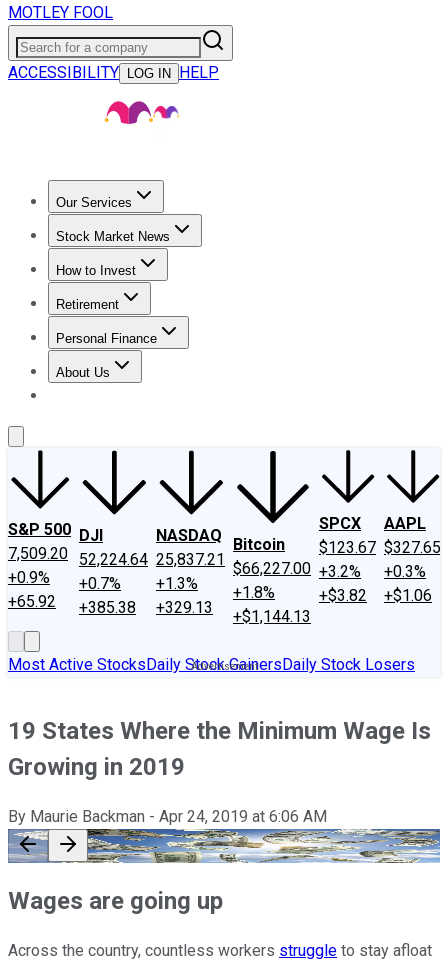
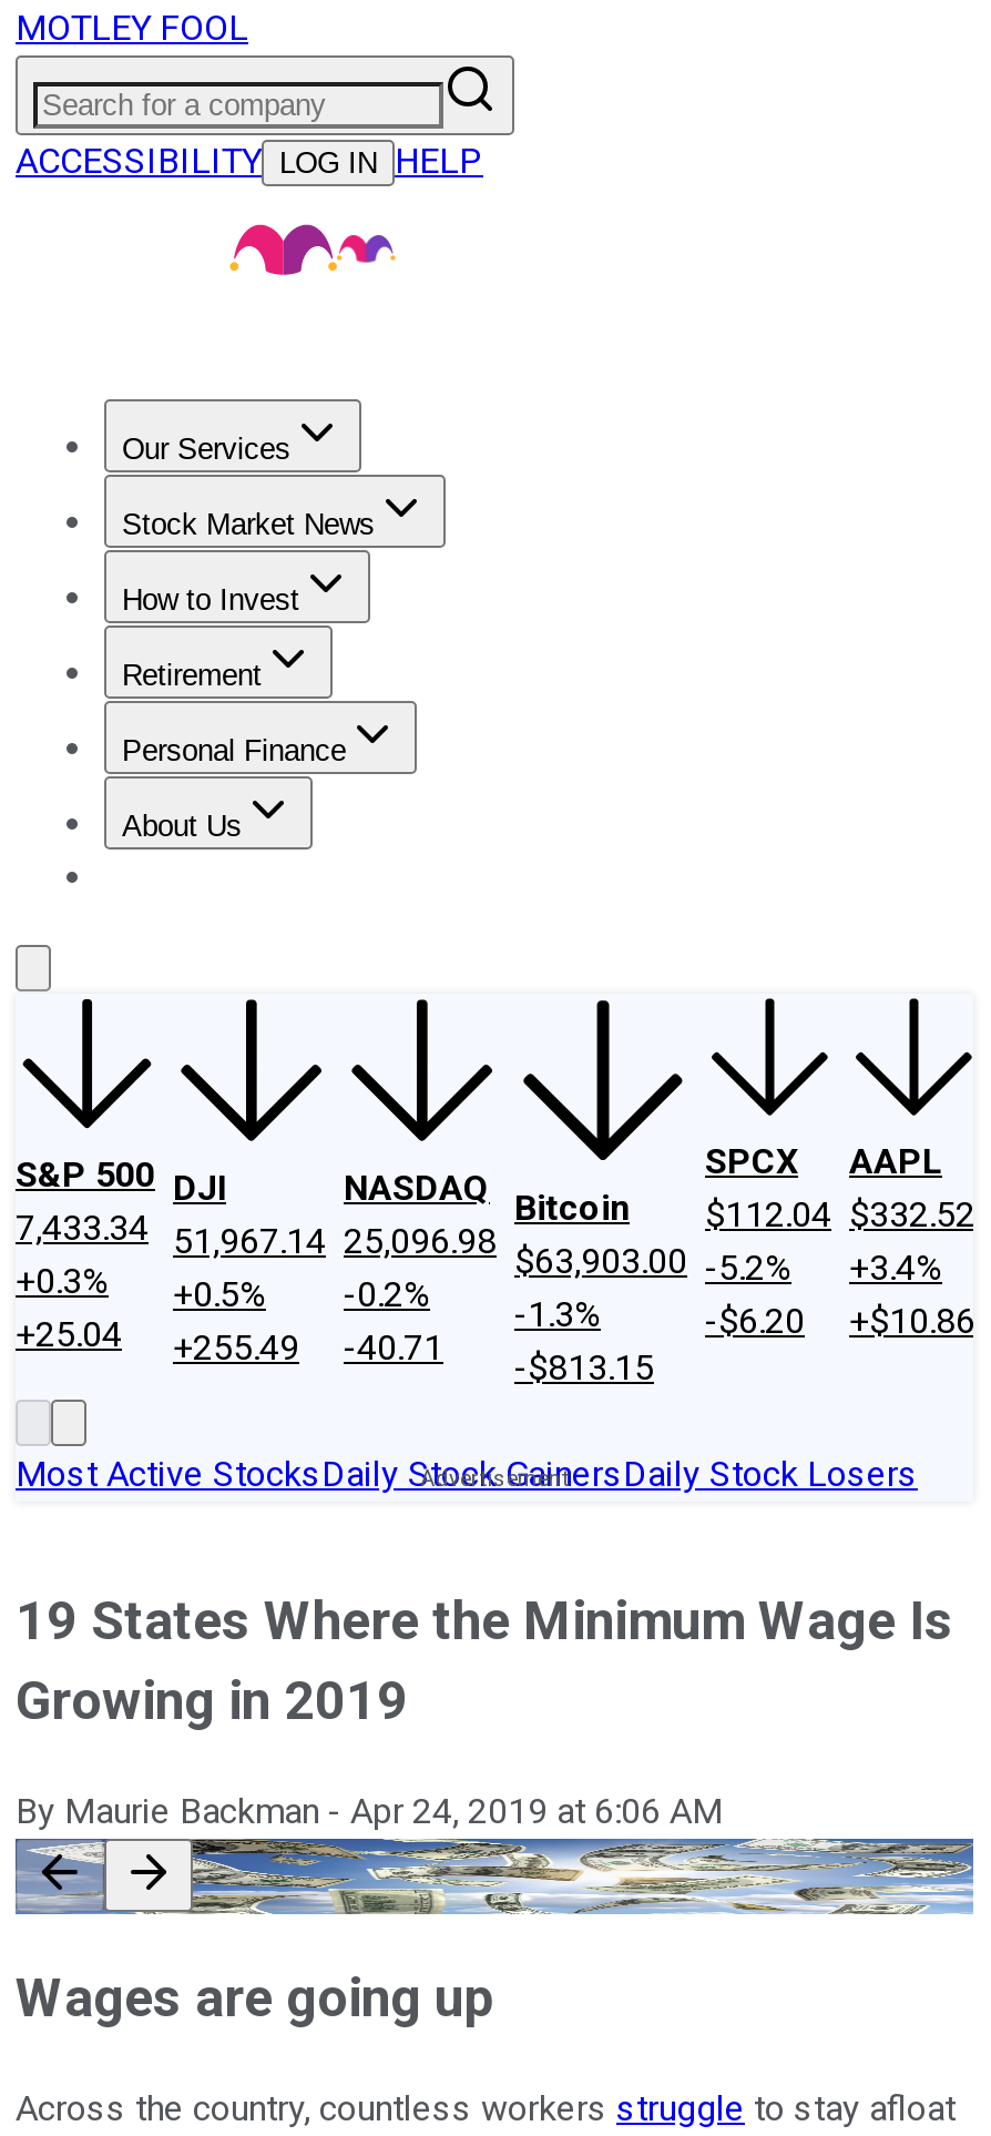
[319,538,376,557] $123.67 -> [705,1193,831,1235] $112.04
[384,538,441,557] $327.65 -> [849,1193,975,1235] $332.52
[8,544,68,563] 7,509.20 -> [16,1207,149,1249] 7,433.34
[79,550,148,569] 52,224.64 -> [173,1220,326,1262] 51,967.14
[156,550,225,569] 25,837.21 -> [344,1220,497,1262] 25,096.98
[233,559,311,578] $66,227.00 -> [514,1240,687,1282] $63,903.00
[319,562,361,581] +3.2% -> [705,1247,791,1289] -5.2%
[384,562,426,581] +0.3% -> [849,1247,942,1289] +3.4%
[8,568,50,587] +0.9% -> [16,1260,109,1302] +0.3%
[79,574,121,593] +0.7% -> [173,1273,266,1315] +0.5%
[156,574,198,593] +1.3% -> [344,1273,430,1315] -0.2%
[233,583,275,602] +1.8% -> [514,1293,601,1335] -1.3%
[319,586,367,605] +$3.82 -> [705,1300,805,1342] -$6.20
[384,586,432,605] +$1.06 -> [849,1300,975,1342] +$10.86
[8,592,56,611] +65.92 -> [16,1313,122,1355] +25.04
[79,598,136,617] +385.38 -> [173,1326,299,1369] +255.49
[156,598,213,617] +329.13 -> [344,1326,443,1369] -40.71
[233,607,311,626] +$1,144.13 -> [514,1346,654,1389] -$813.15

